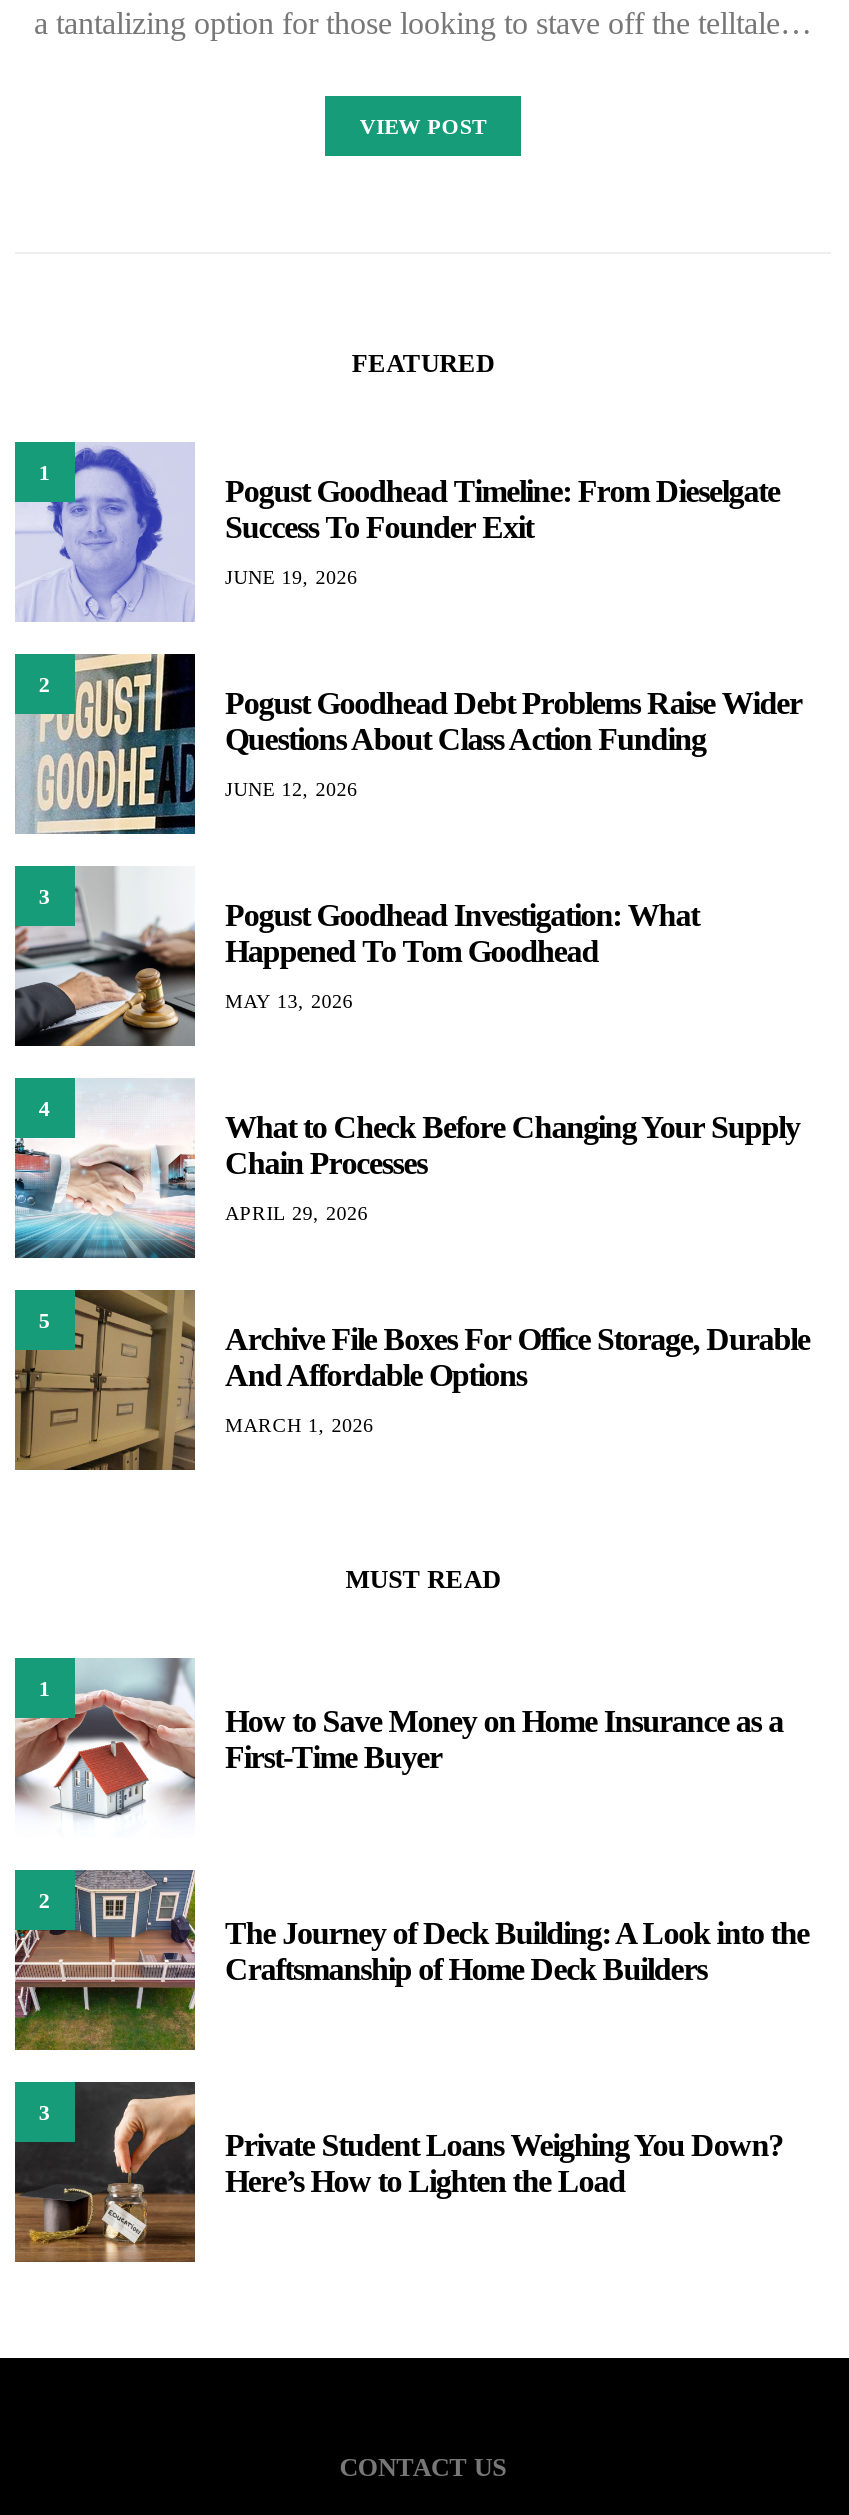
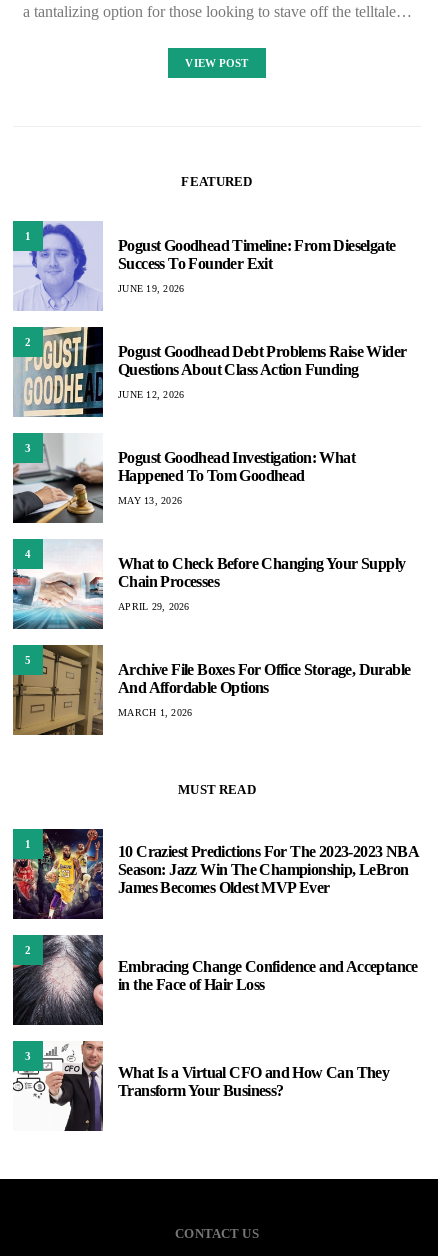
[13,1658,783,1838] [image] | How to Save Money on Home Insurance as a | First-Time Buyer -> [12,828,418,920] [image] | 10 Craziest Predictions For The 2023-2023 NBA | Season: Jazz Win The Championship, LeBron | James Becomes Oldest MVP Ever
[13,1870,809,2052] [image] | The Journey of Deck Building: A Look into the | Craftsmanship of Home Deck Builders -> [12,935,418,1026] [image] | Embracing Change Confidence and Acceptance | in the Face of Hair Loss
[13,2080,783,2264] [image] | Private Student Loans Weighing You Down? | Here’s How to Lighten the Load -> [13,1040,389,1132] [image] | What Is a Virtual CFO and How Can They | Transform Your Business?

